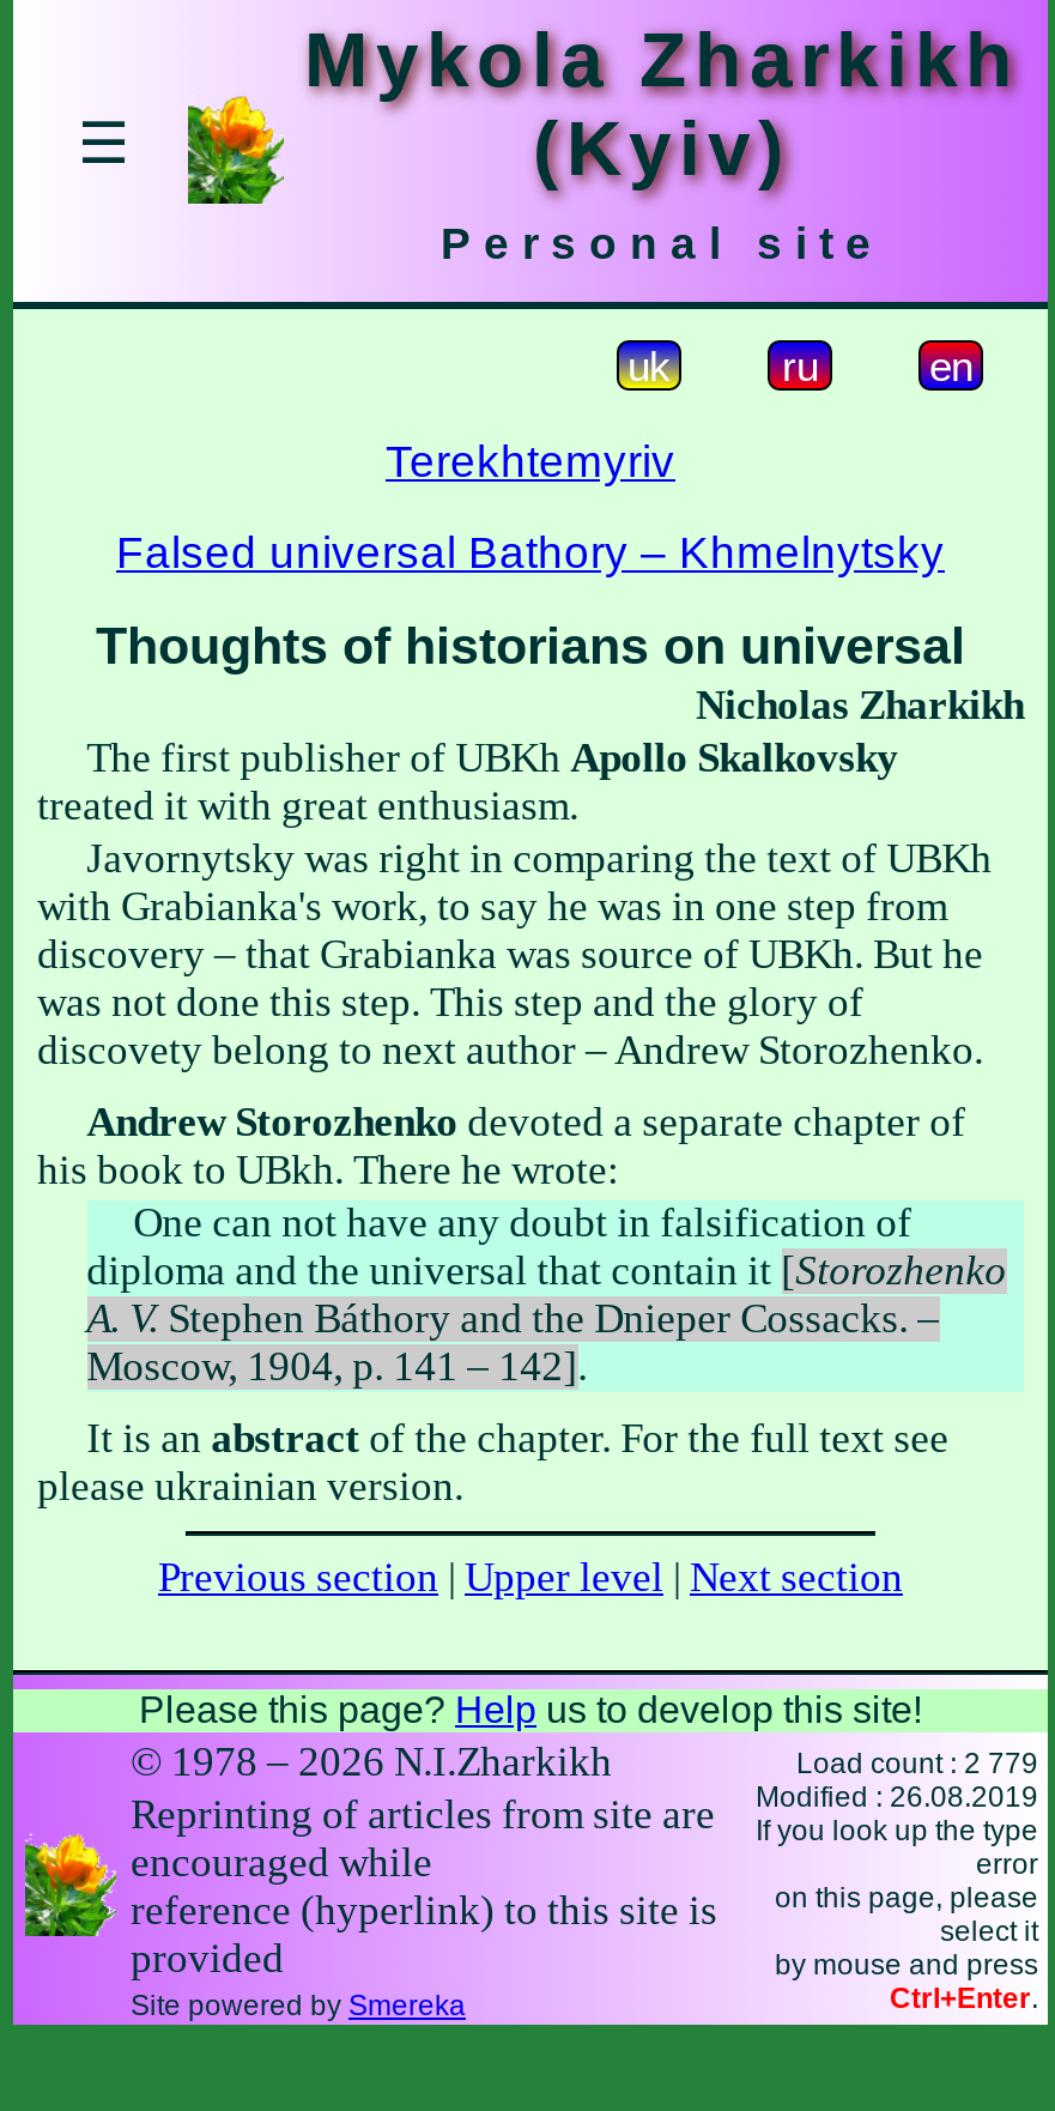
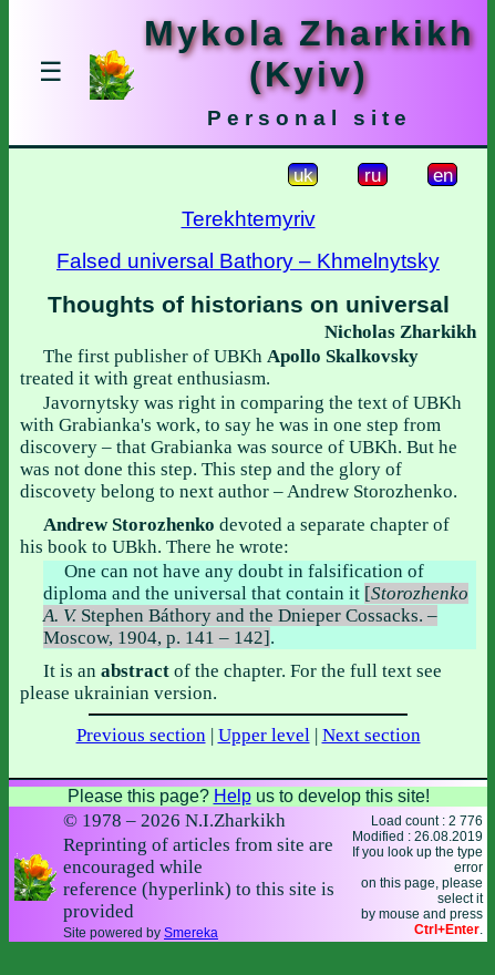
[796,1747,1038,1780] Load count : 2 779 -> [371,813,483,829] Load count : 2 776

